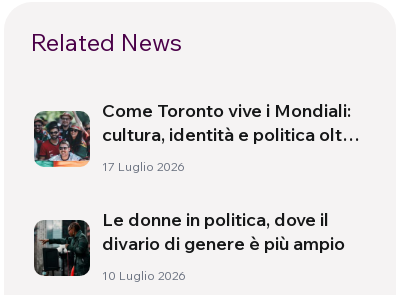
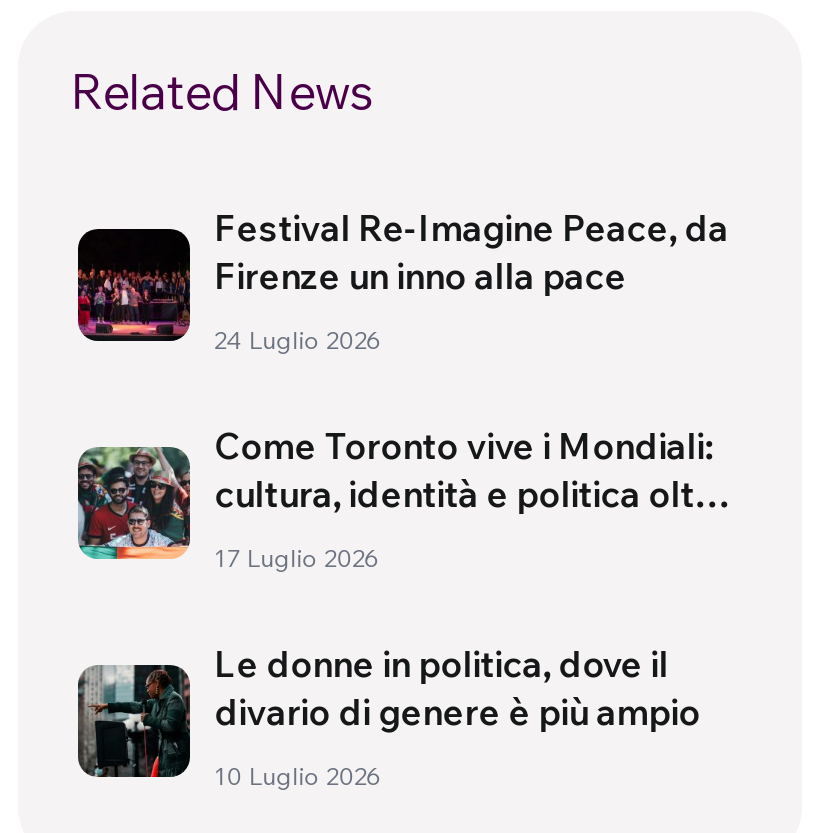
none -> [76,204,728,354] [image] | Festival Re-Imagine Peace, da | Firenze un inno alla pace | 24 Luglio 2026

